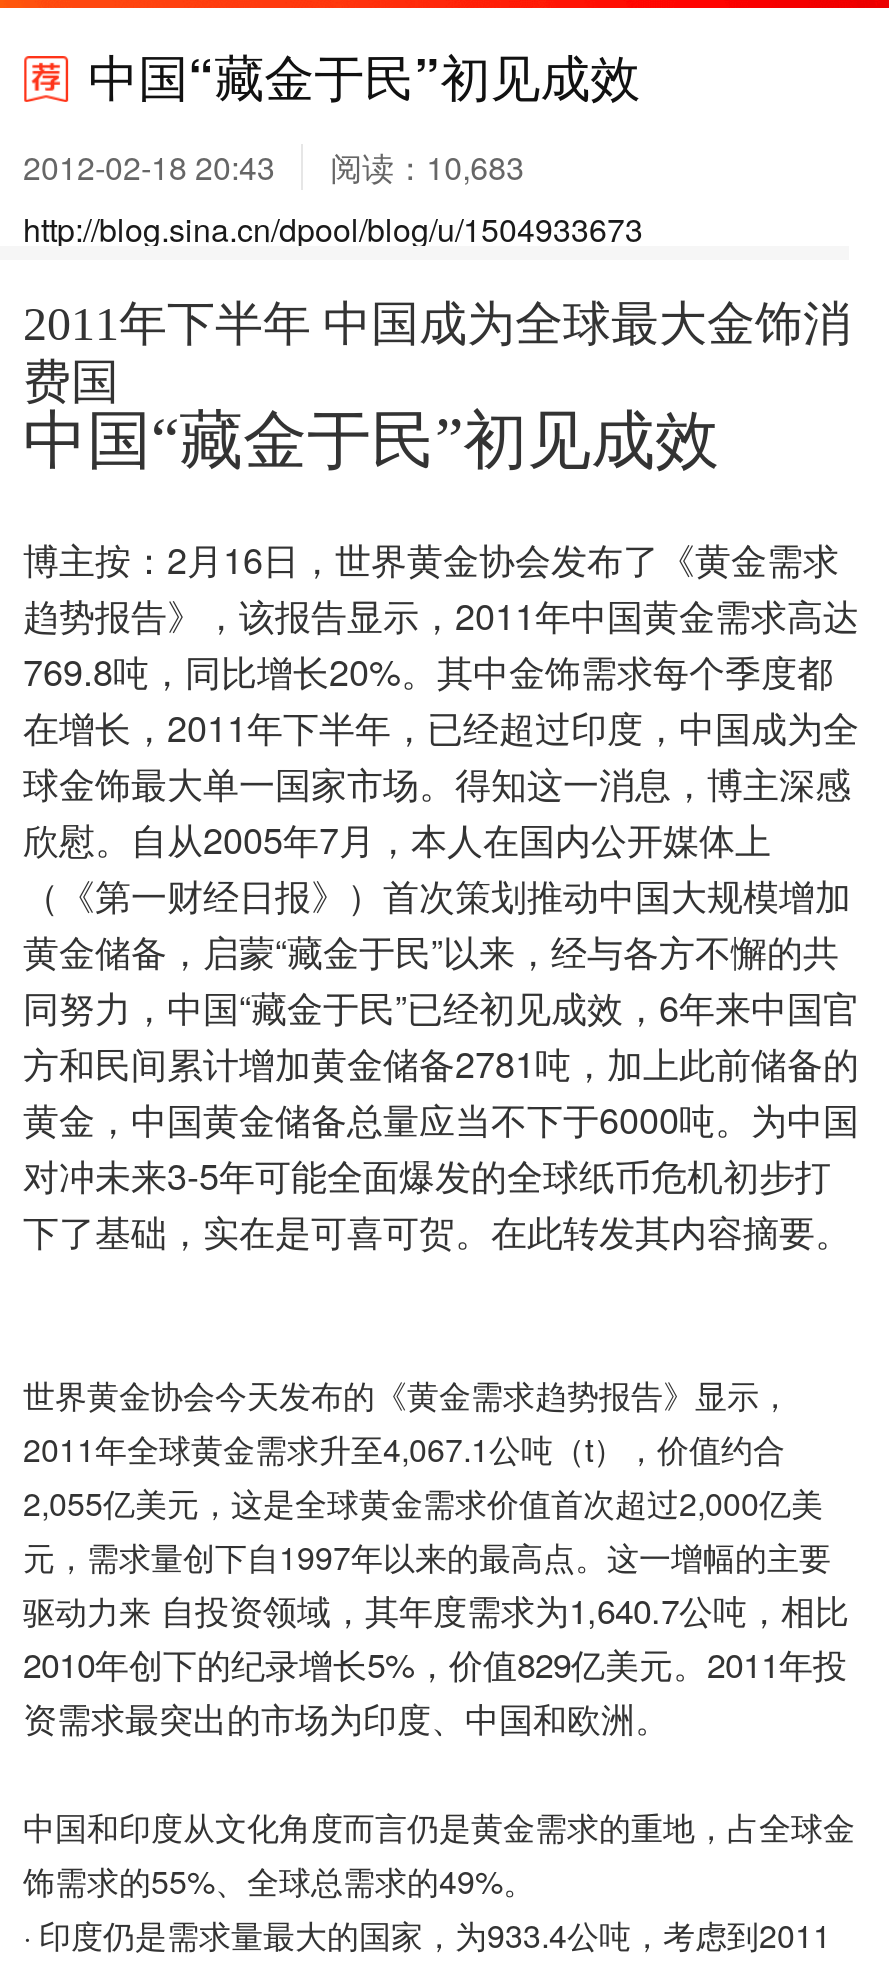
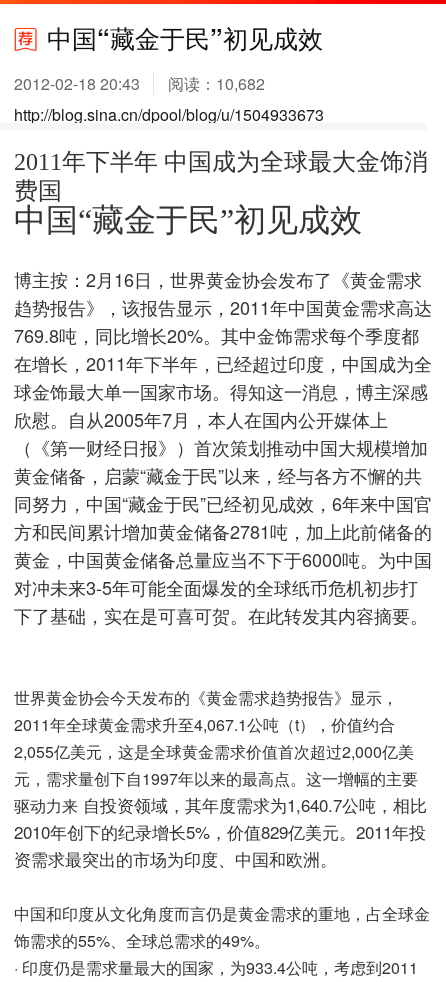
[23,144,524,190] 2012-02-18 20:43 阅读：10,683 -> [14,72,265,95] 2012-02-18 20:43 阅读：10,682

